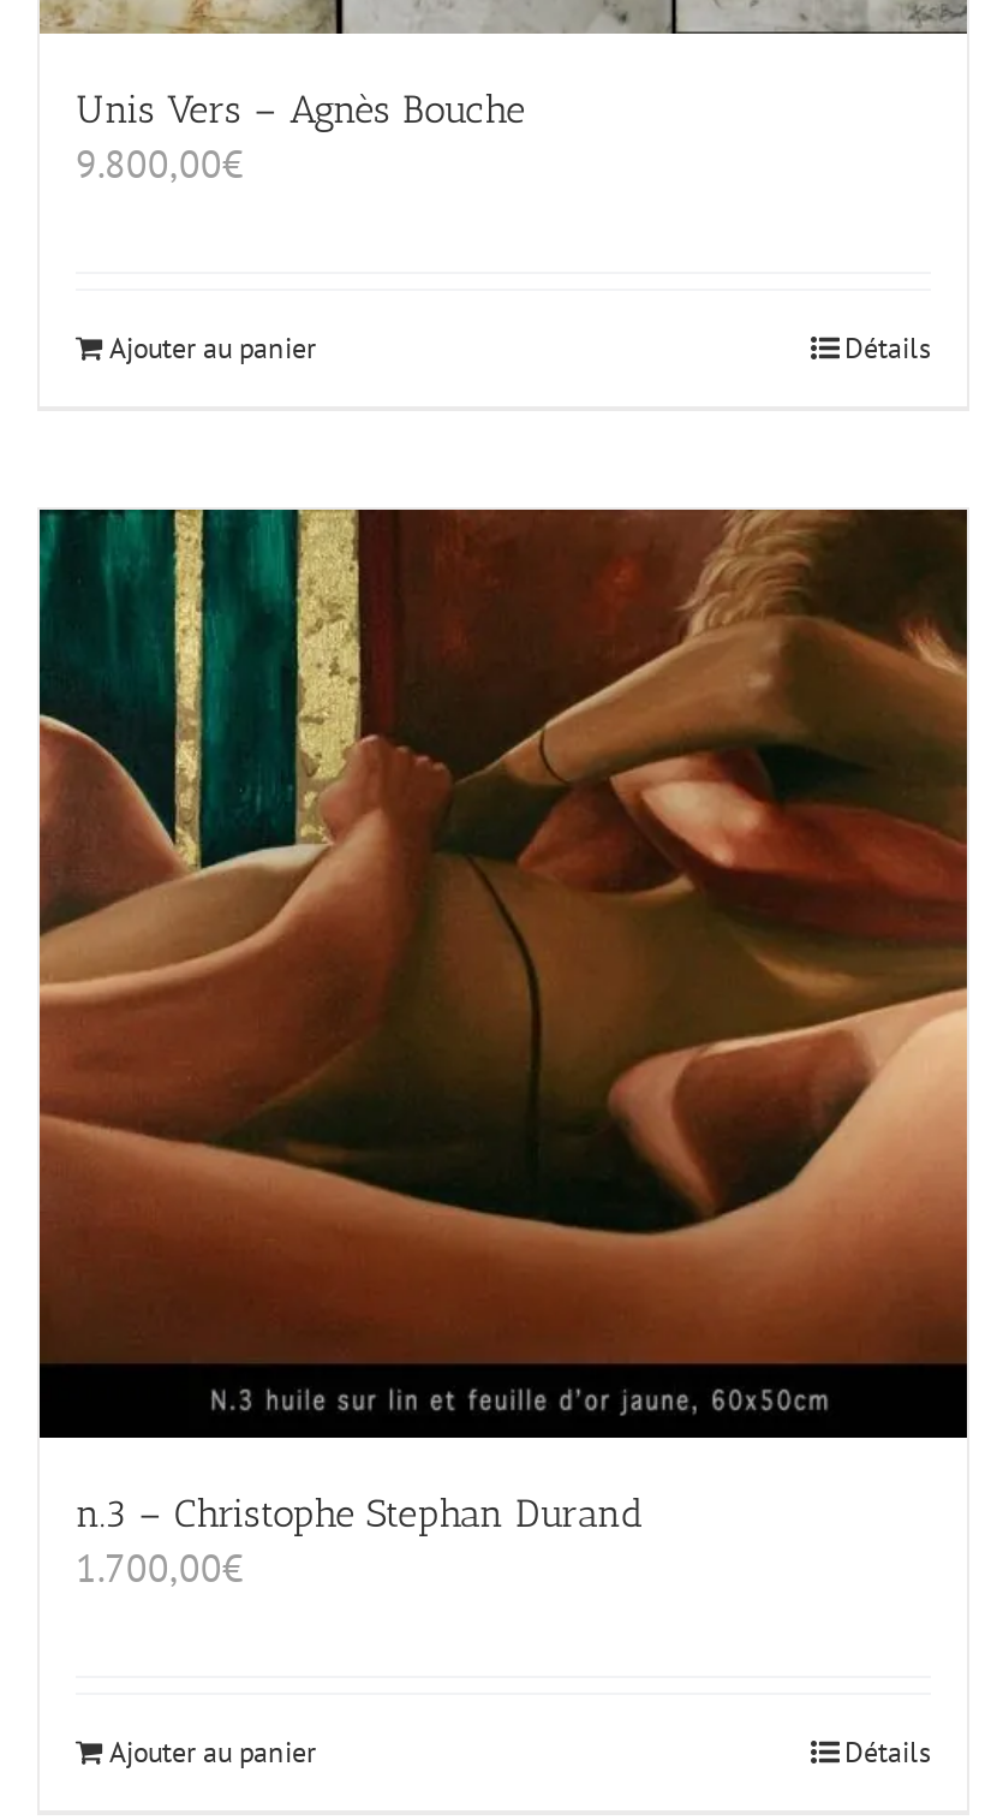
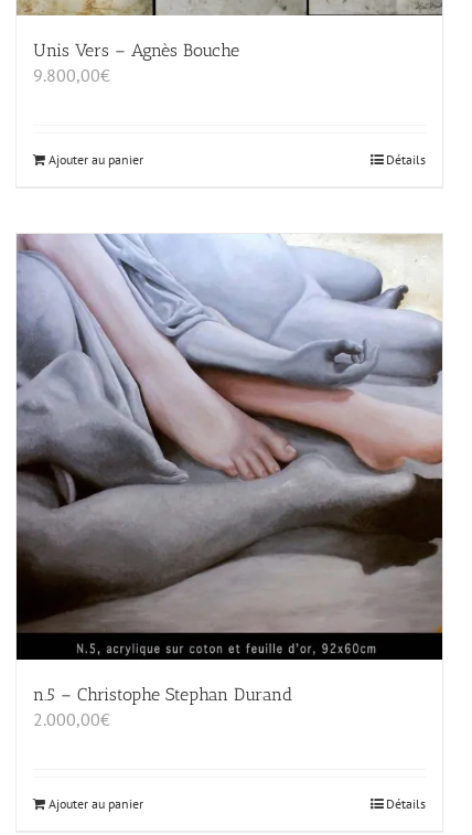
[37,507,969,1535] [image] | n.3 – Christophe Stephan Durand -> [15,234,443,704] [image] | n.5 – Christophe Stephan Durand
[76,1543,244,1591] 1.700,00€ -> [33,708,110,730] 2.000,00€

